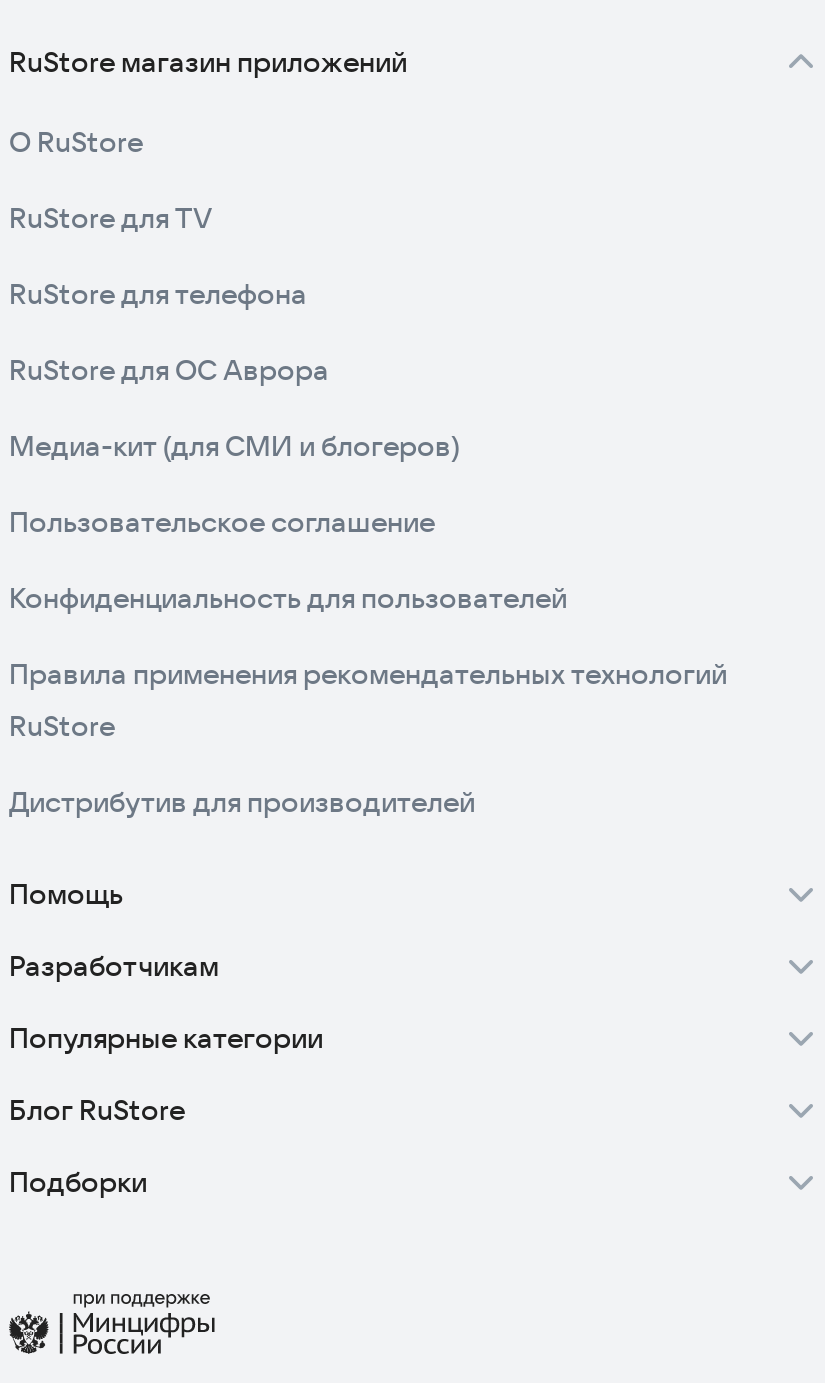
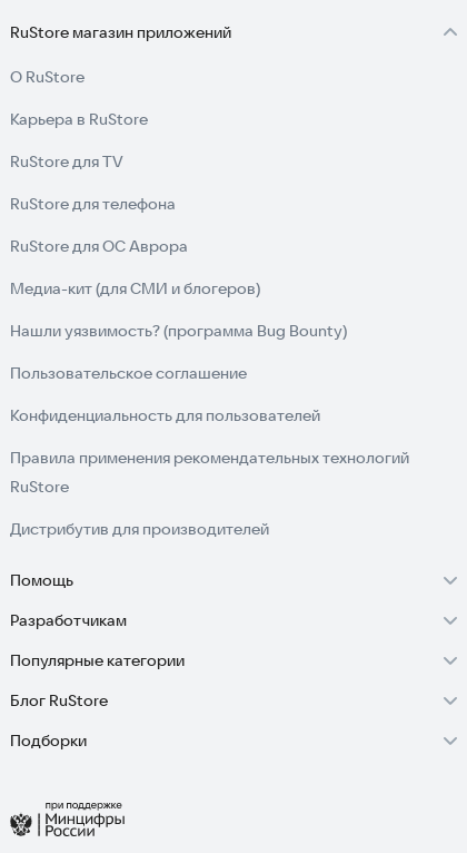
none -> [10,109,148,129] Карьера в RuStore
none -> [10,321,347,341] Нашли уязвимость? (программа Bug Bounty)

